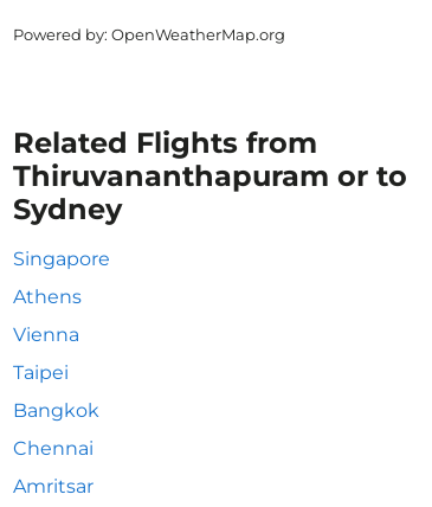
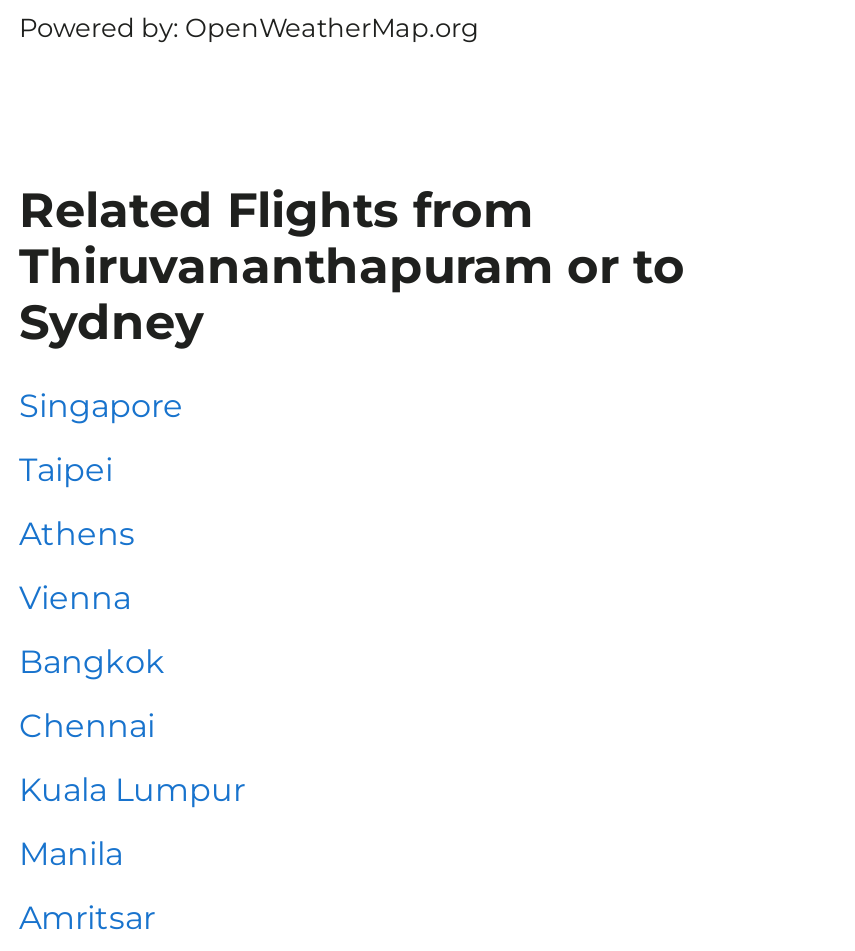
moved [13,361,69,384] -> [19,451,113,489]: Taipei
none -> [19,771,245,873] Kuala Lumpur | Manila

